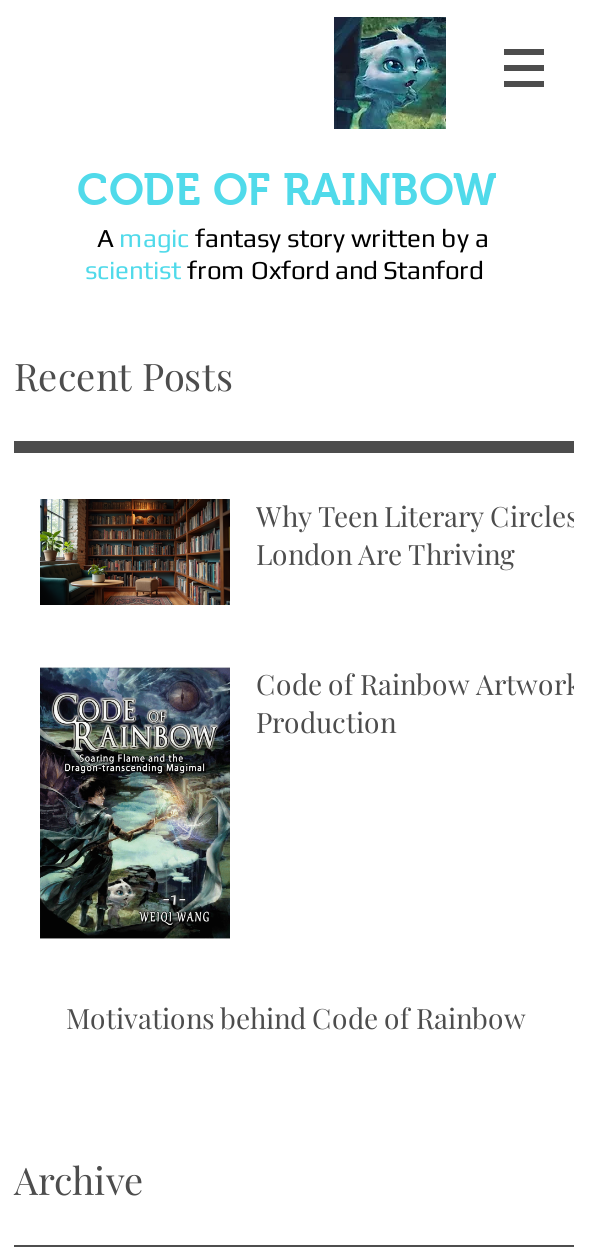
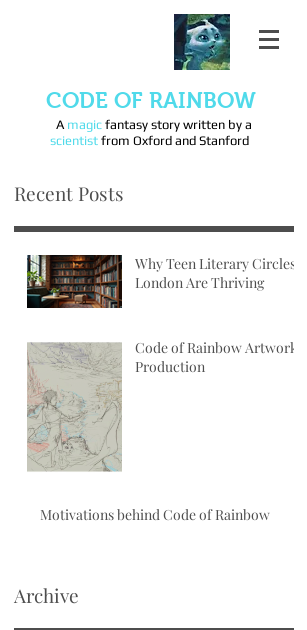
[38,665,232,941] [image] -> [27,339,122,475] [image]

